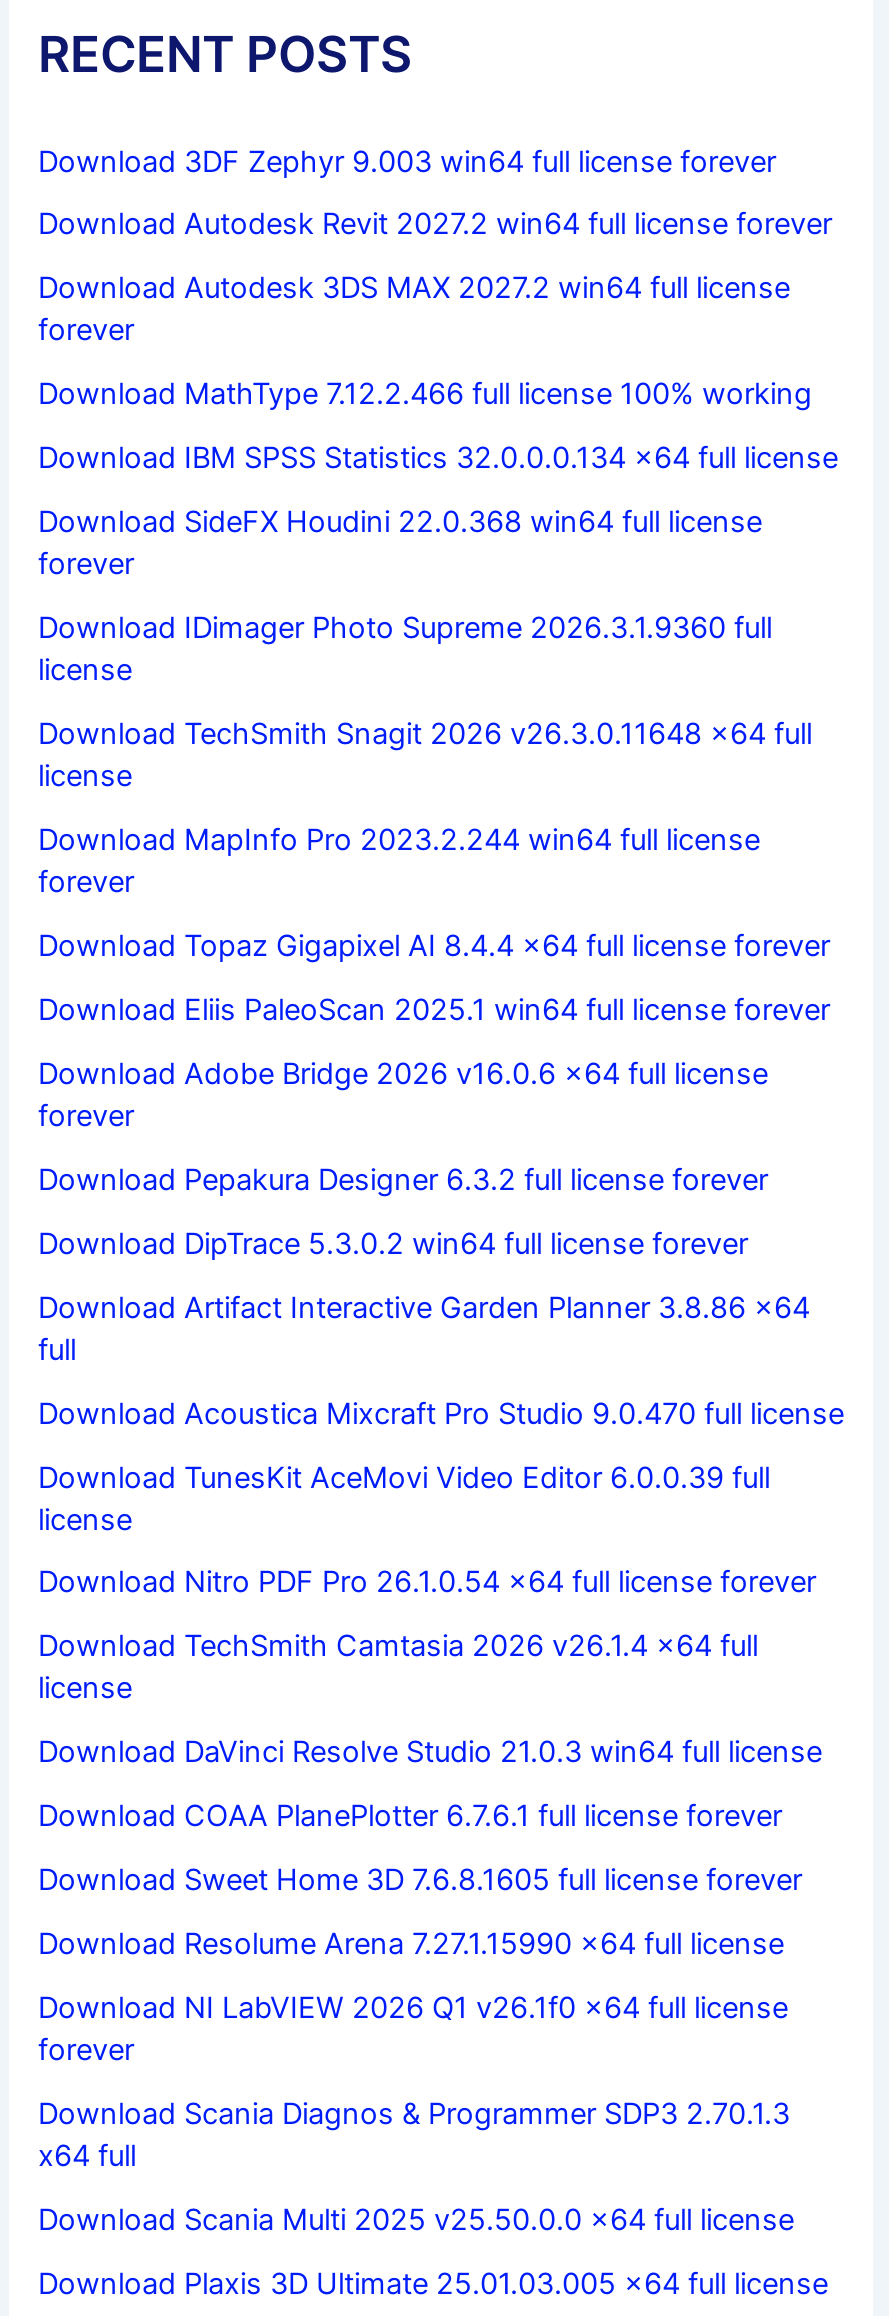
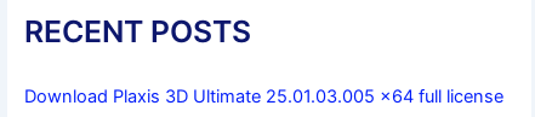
[38,143,844,2238] Download 3DF Zephyr 9.003 win64 full license forever | Download Autodesk Revit 2027.2 win64 full license forever | Download Autodesk 3DS MAX 2027.2 win64 full license | forever | Download MathType 7.12.2.466 full license 100% working | Download IBM SPSS Statistics 32.0.0.0.134 x64 full license | Download SideFX Houdini 22.0.368 win64 full license | forever | Download IDimager Photo Supreme 2026.3.1.9360 full | license | Download TechSmith Snagit 2026 v26.3.0.11648 x64 full | license | Download MapInfo Pro 2023.2.244 win64 full license | forever | Download Topaz Gigapixel AI 8.4.4 x64 full license forever | Download Eliis PaleoScan 2025.1 win64 full license forever | Download Adobe Bridge 2026 v16.0.6 x64 full license | forever | Download Pepakura Designer 6.3.2 full license forever | Download DipTrace 5.3.0.2 win64 full license forever | Download Artifact Interactive Garden Planner 3.8.86 x64 | full | Download Acoustica Mixcraft Pro Studio 9.0.470 full license | Download TunesKit AceMovi Video Editor 6.0.0.39 full | license | Download Nitro PDF Pro 26.1.0.54 x64 full license forever | Download TechSmith Camtasia 2026 v26.1.4 x64 full | license | Download DaVinci Resolve Studio 21.0.3 win64 full license | Download COAA PlanePlotter 6.7.6.1 full license forever | Download Sweet Home 3D 7.6.8.1605 full license forever | Download Resolume Arena 7.27.1.15990 x64 full license | Download NI LabVIEW 2026 Q1 v26.1f0 x64 full license | forever | Download Scania Diagnos & Programmer SDP3 2.70.1.3 | x64 full | Download Scania Multi 2025 v25.50.0.0 x64 full license -> none

